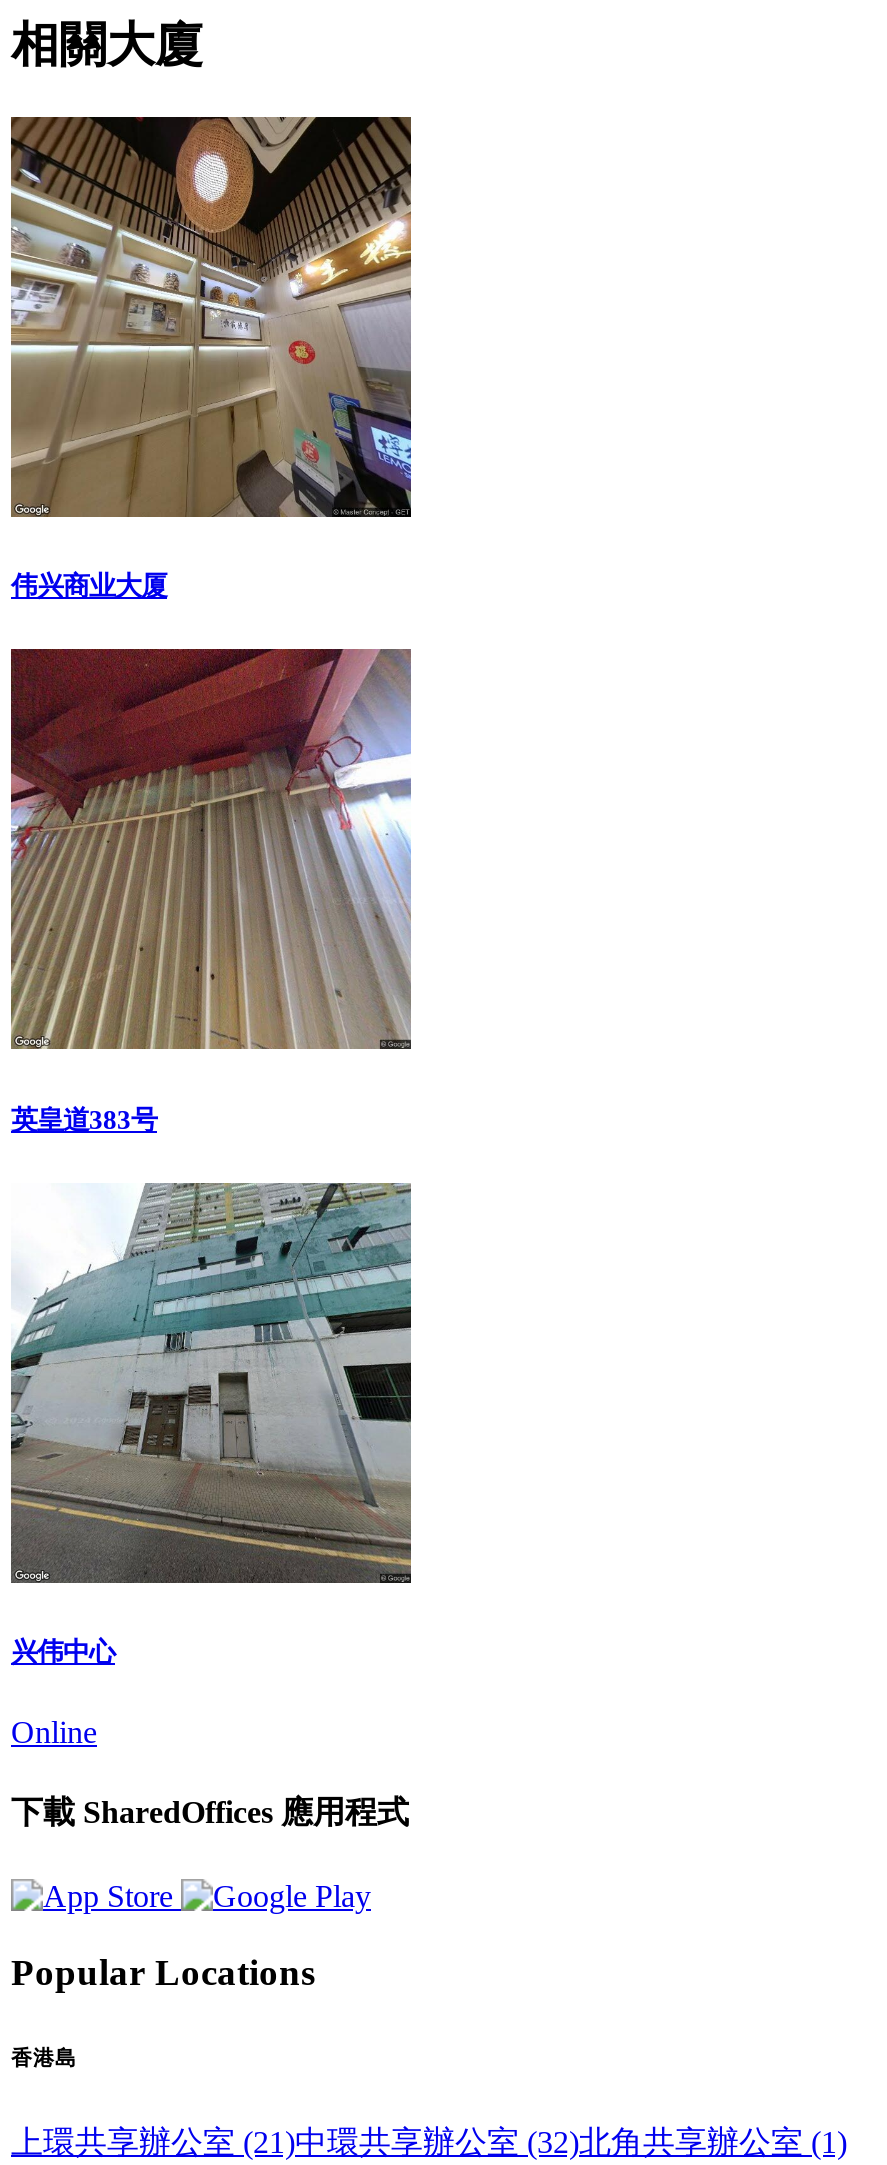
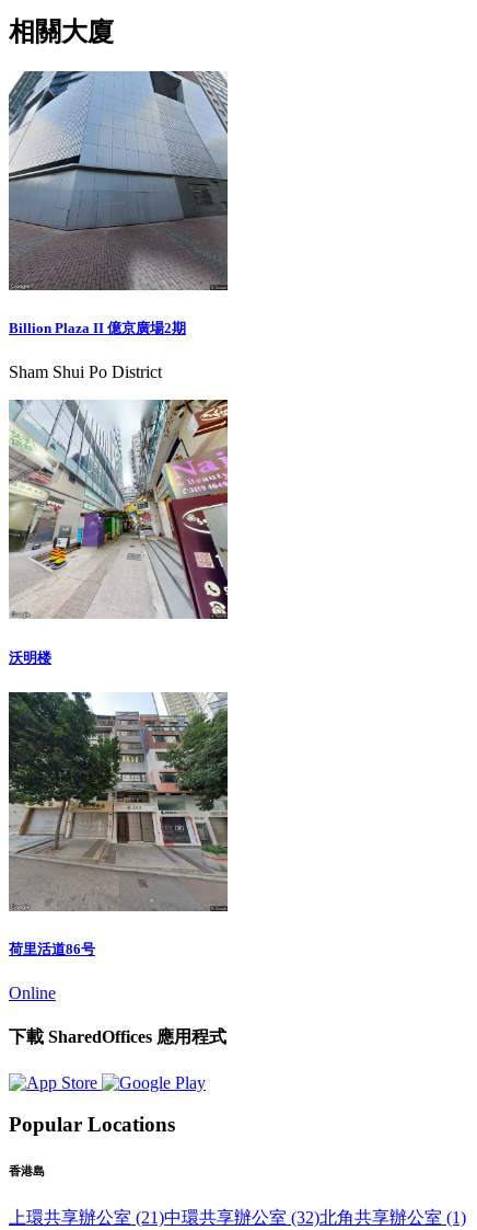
[9,115,413,602] [image] | 伟兴商业大厦 -> [9,70,228,382] [image] | Billion Plaza II 億京廣場2期 | Sham Shui Po District
[9,647,411,1134] [image] | 英皇道383号 -> [9,399,229,665] [image] | 沃明楼
[11,1181,411,1667] [image] | 兴伟中心 -> [8,691,228,957] [image] | 荷里活道86号

